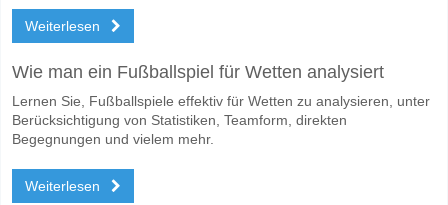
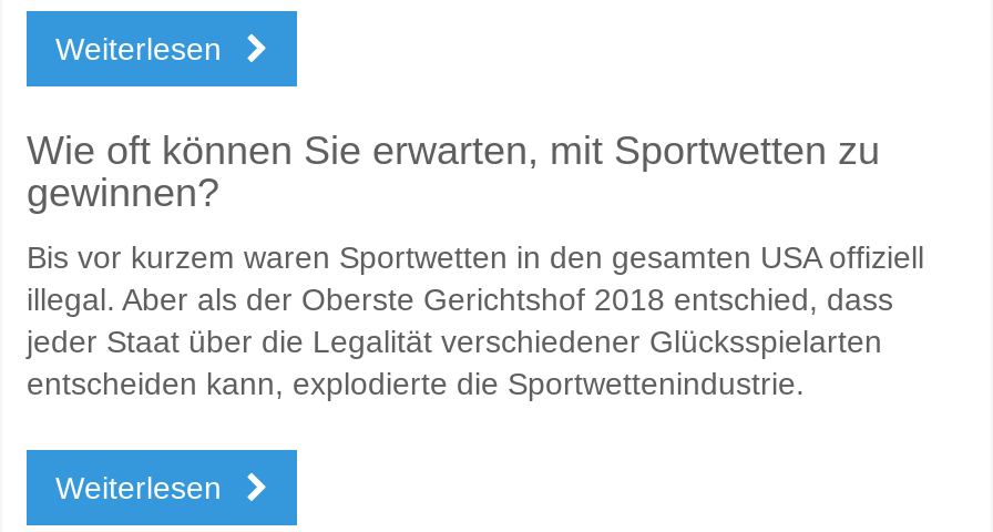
[12,62,384,82] Wie man ein Fußballspiel für Wetten analysiert -> [27,128,880,215] Wie oft können Sie erwarten, mit Sportwetten zu | gewinnen?
[12,93,430,147] Lernen Sie, Fußballspiele effektiv für Wetten zu analysieren, unter | Berücksichtigung von Statistiken, Teamform, direkten | Begegnungen und vielem mehr. -> [27,239,924,401] Bis vor kurzem waren Sportwetten in den gesamten USA offiziell | illegal. Aber als der Oberste Gerichtshof 2018 entschied, dass | jeder Staat über die Legalität verschiedener Glücksspielarten | entscheiden kann, explodierte die Sportwettenindustrie.

